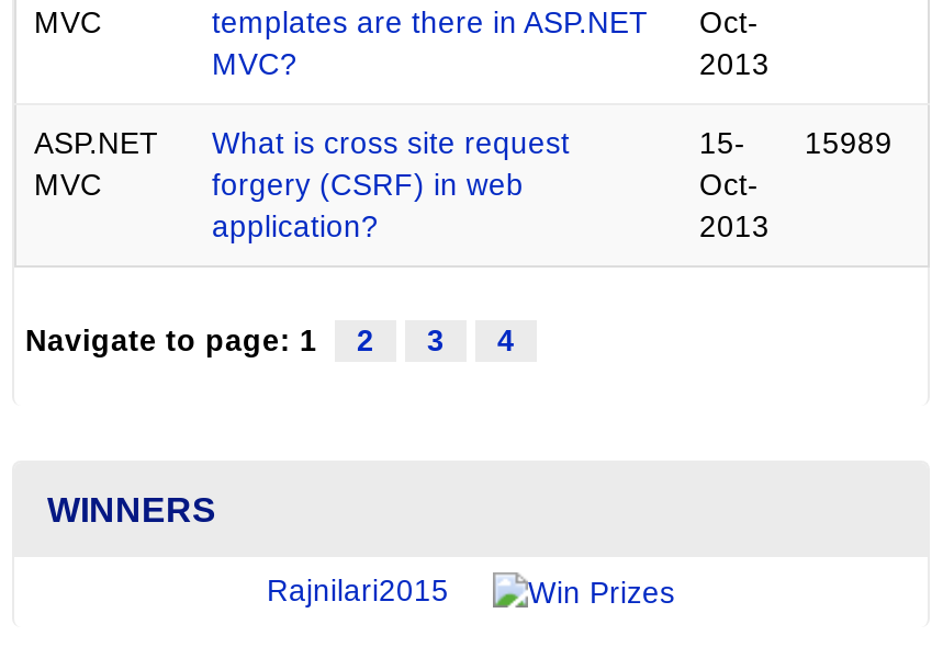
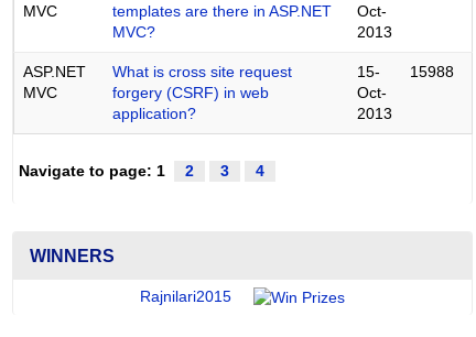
[699,127,893,160] 15- 15989 -> [357,64,454,80] 15- 15988

